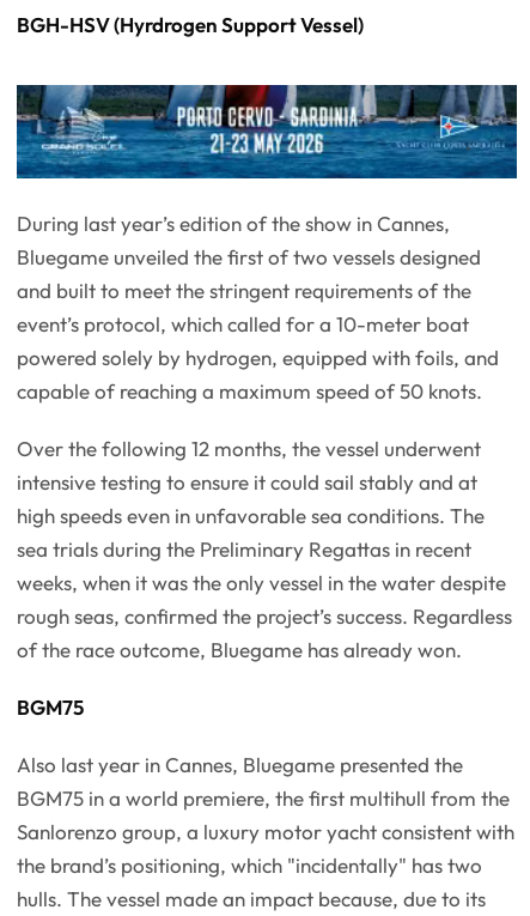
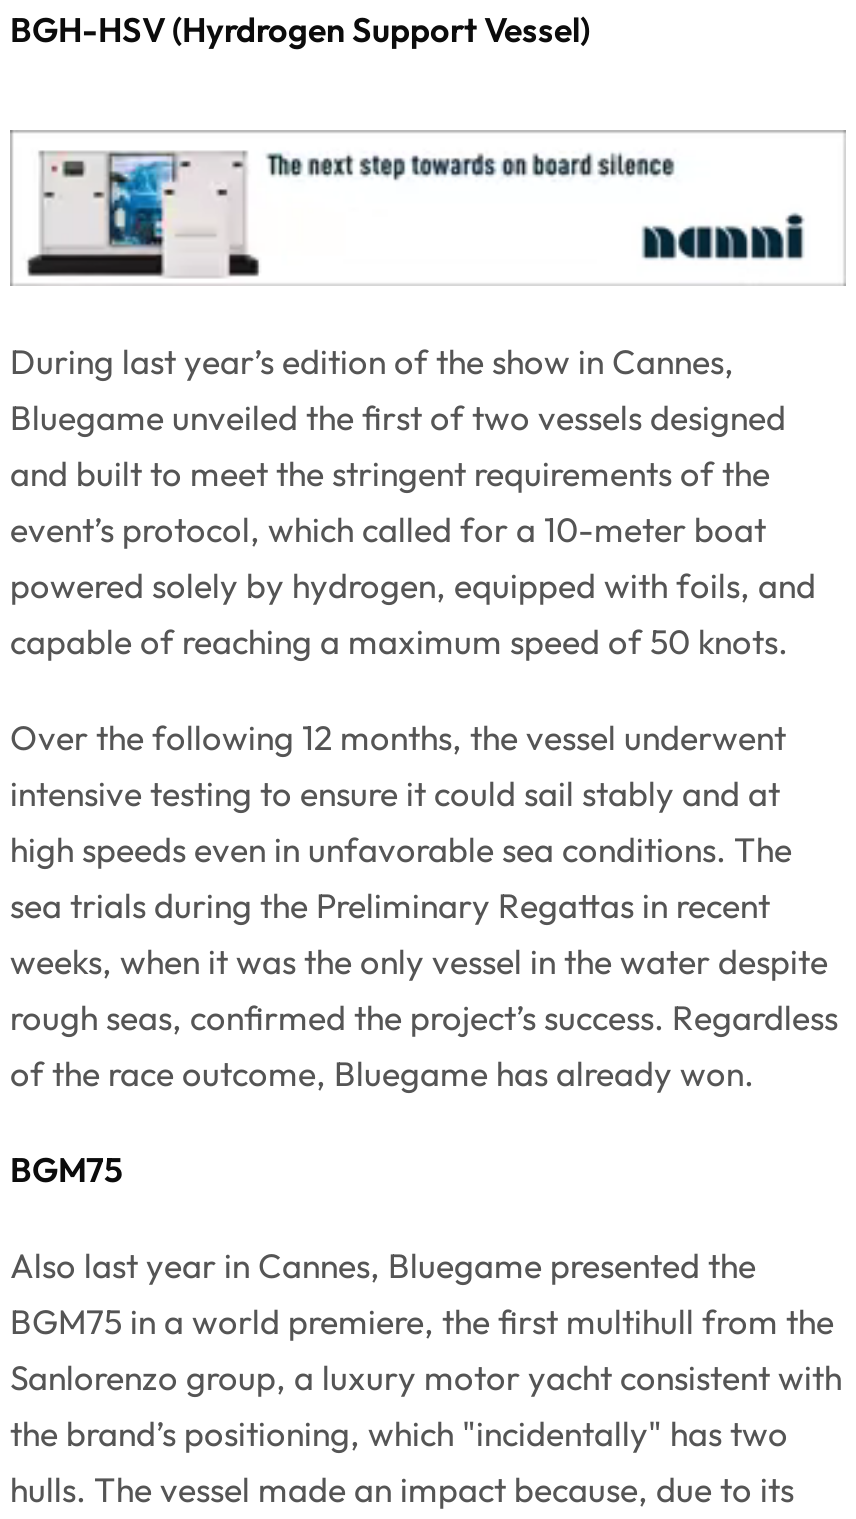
[16,84,518,180] [image] -> [10,129,846,287] [image]

